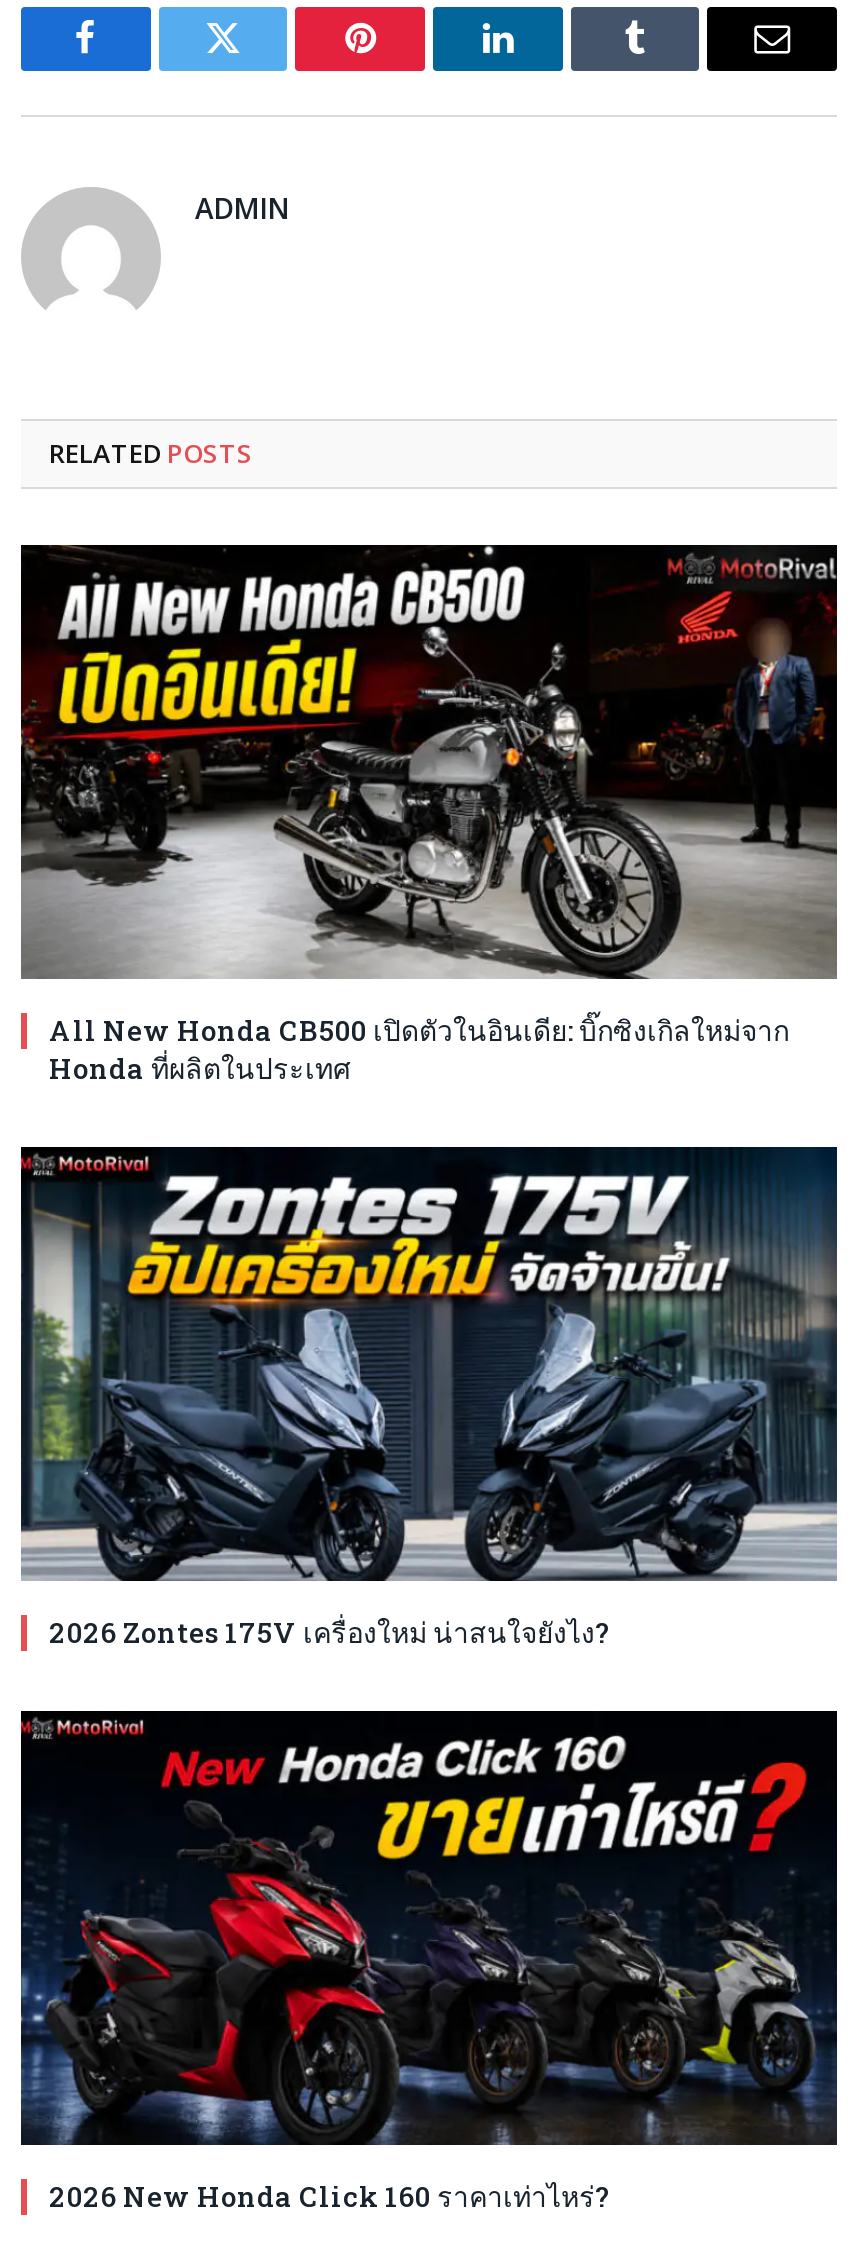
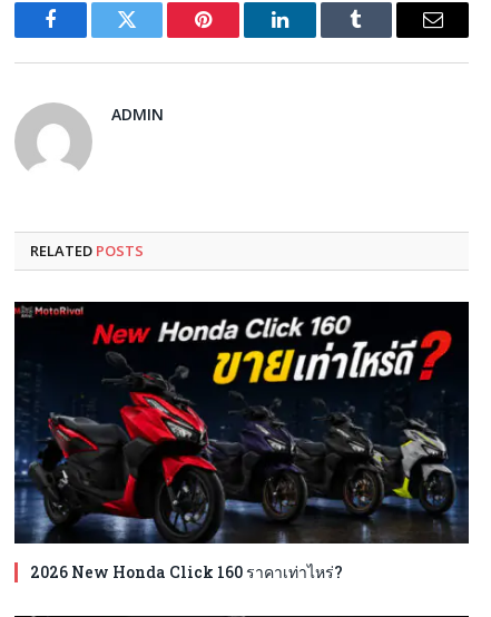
[19,545,837,1087] [image] | All New Honda CB500 เปิดตัวในอินเดีย: บิ๊กซิงเกิลใหม่จาก | Honda ที่ผลิตในประเทศ -> none
[19,1145,837,1651] [image] | 2026 Zontes 175V เครื่องใหม่ น่าสนใจยังไง? -> none

